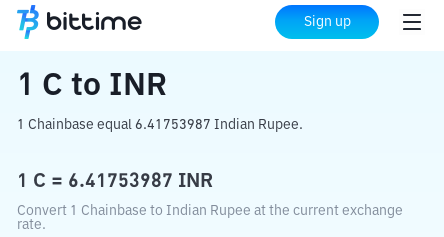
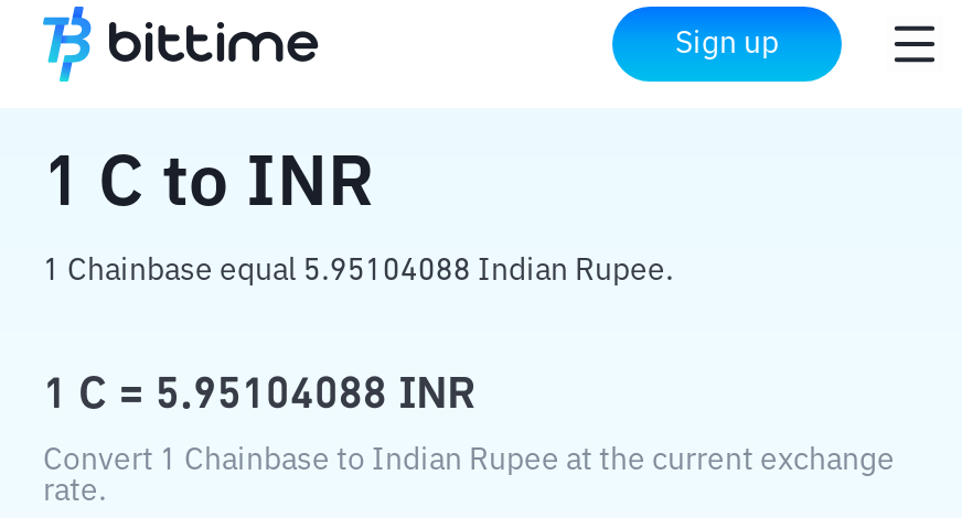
[17,118,303,132] 1 Chainbase equal 6.41753987 Indian Rupee. -> [43,256,674,287] 1 Chainbase equal 5.95104088 Indian Rupee.
[17,171,213,191] 1 C = 6.41753987 INR -> [43,373,475,417] 1 C = 5.95104088 INR

